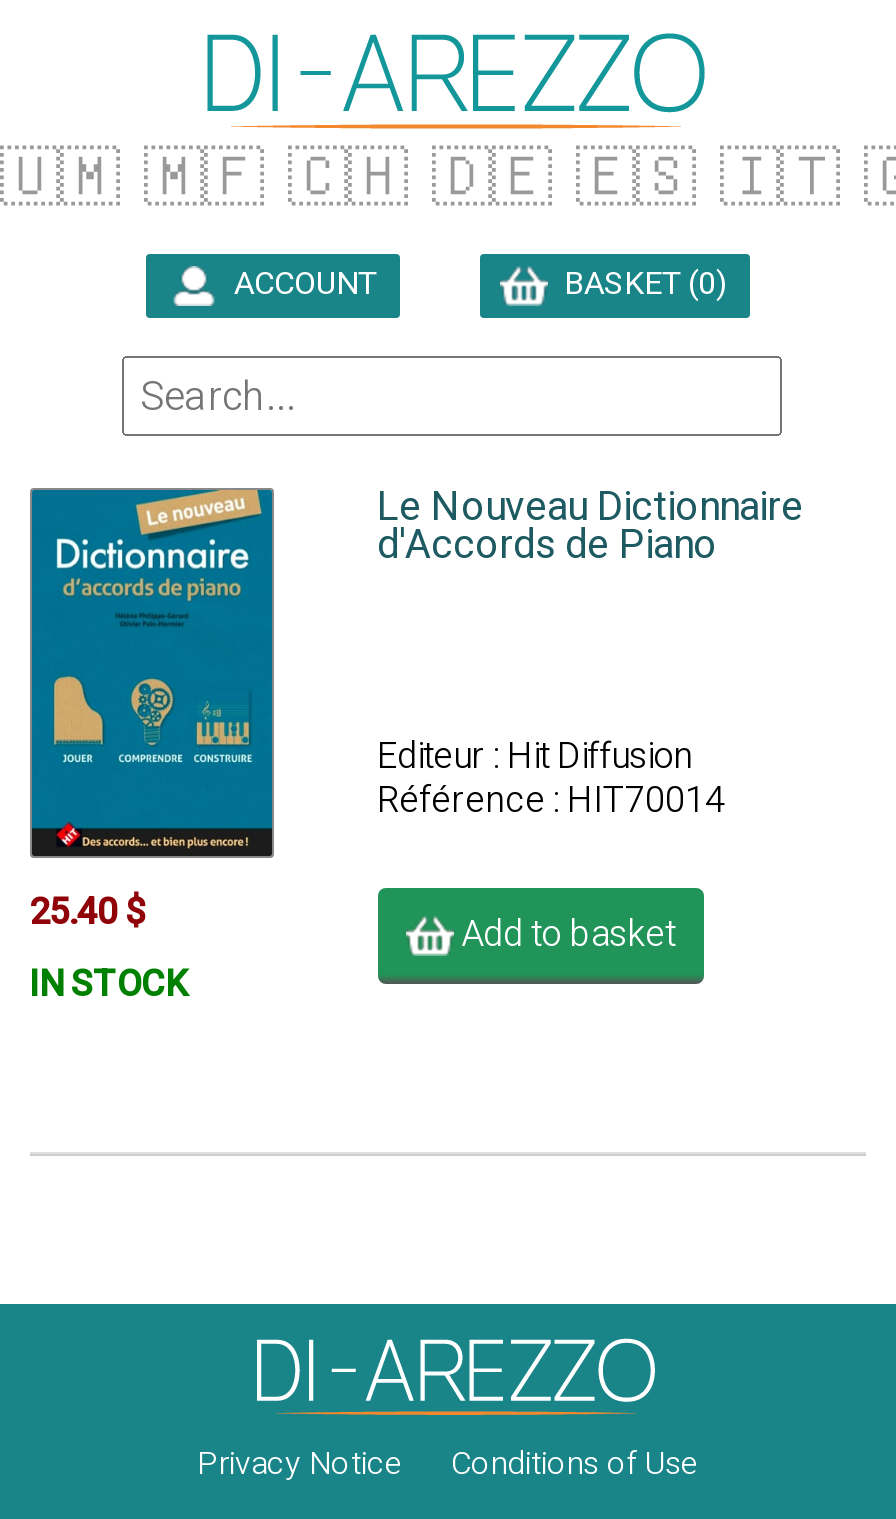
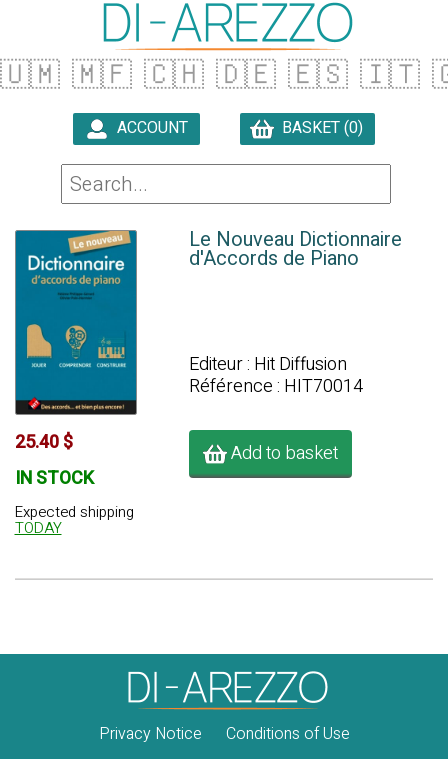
none -> [14,501,133,539] Expected shipping | TODAY

